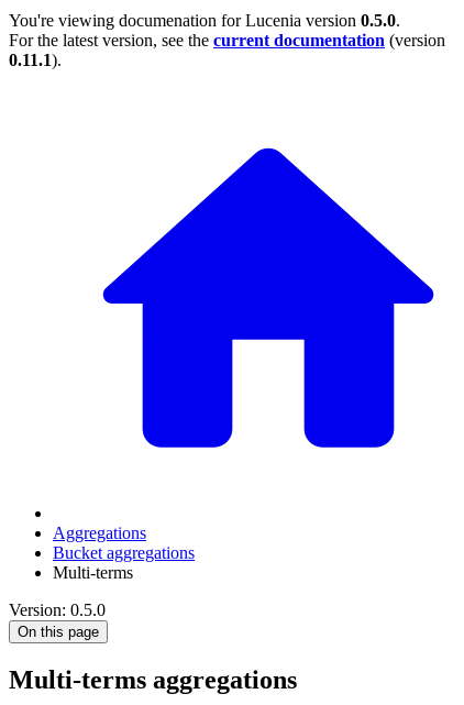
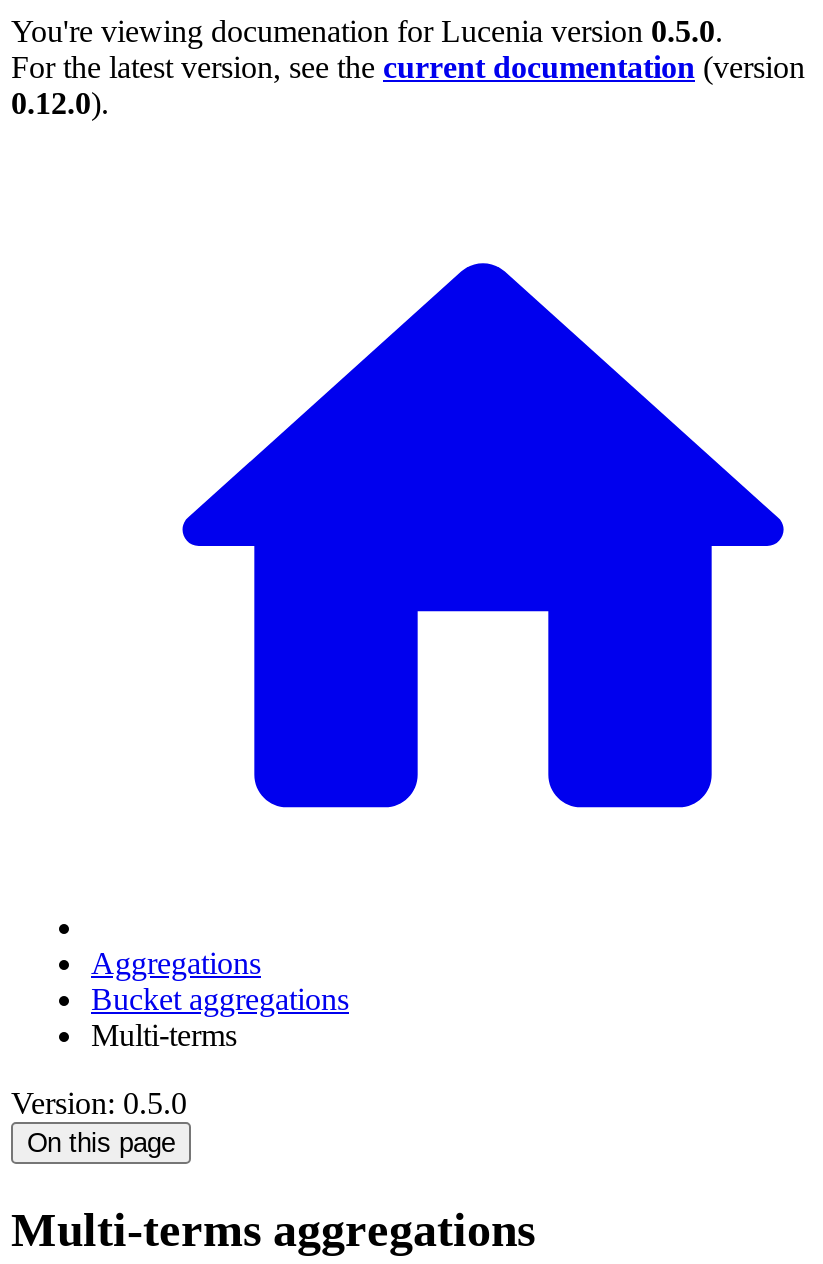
[9,50,62,69] 0.11.1). -> [11,85,109,119] 0.12.0).

